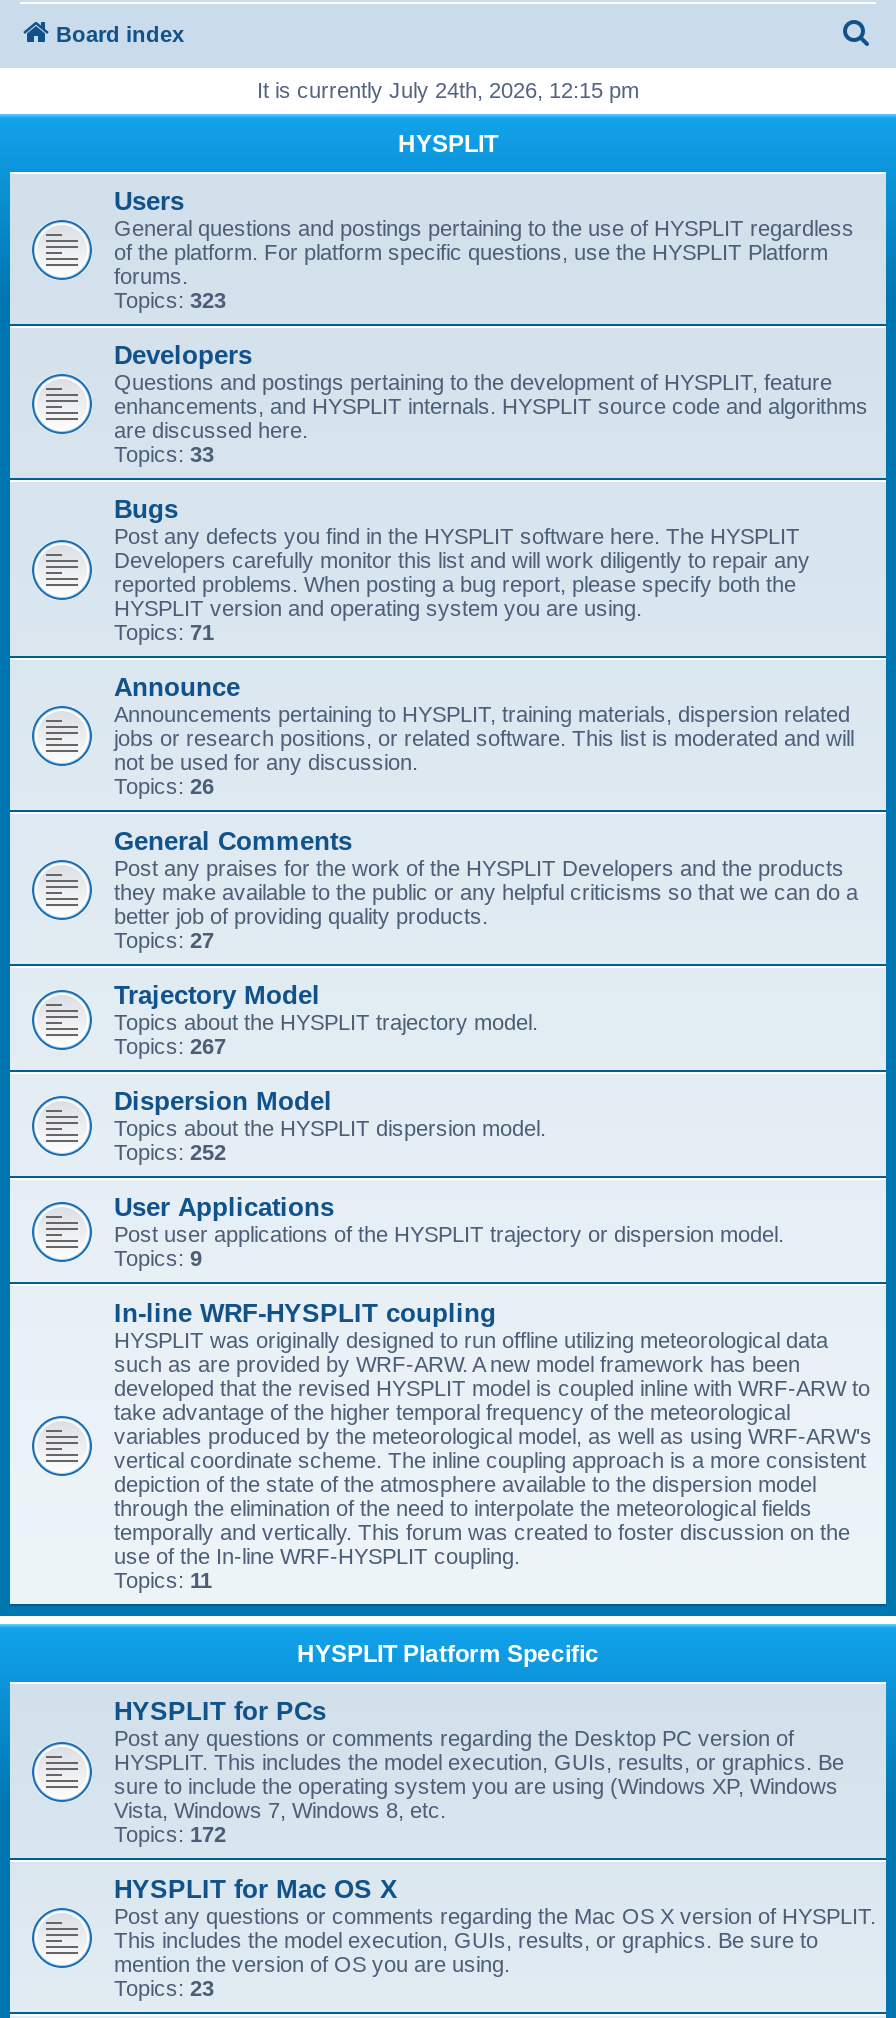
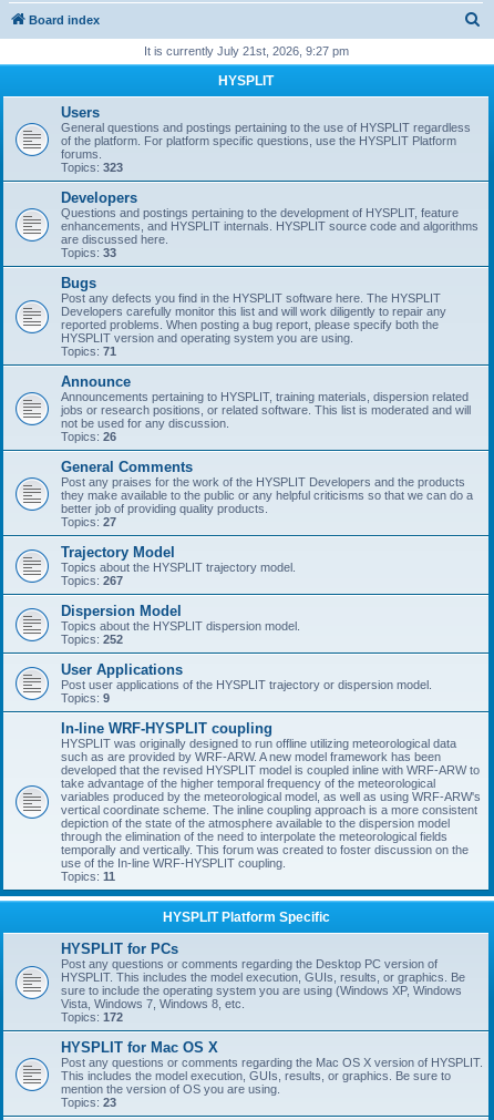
[257,78,639,102] It is currently July 24th, 2026, 12:15 pm -> [143,44,348,58] It is currently July 21st, 2026, 9:27 pm

